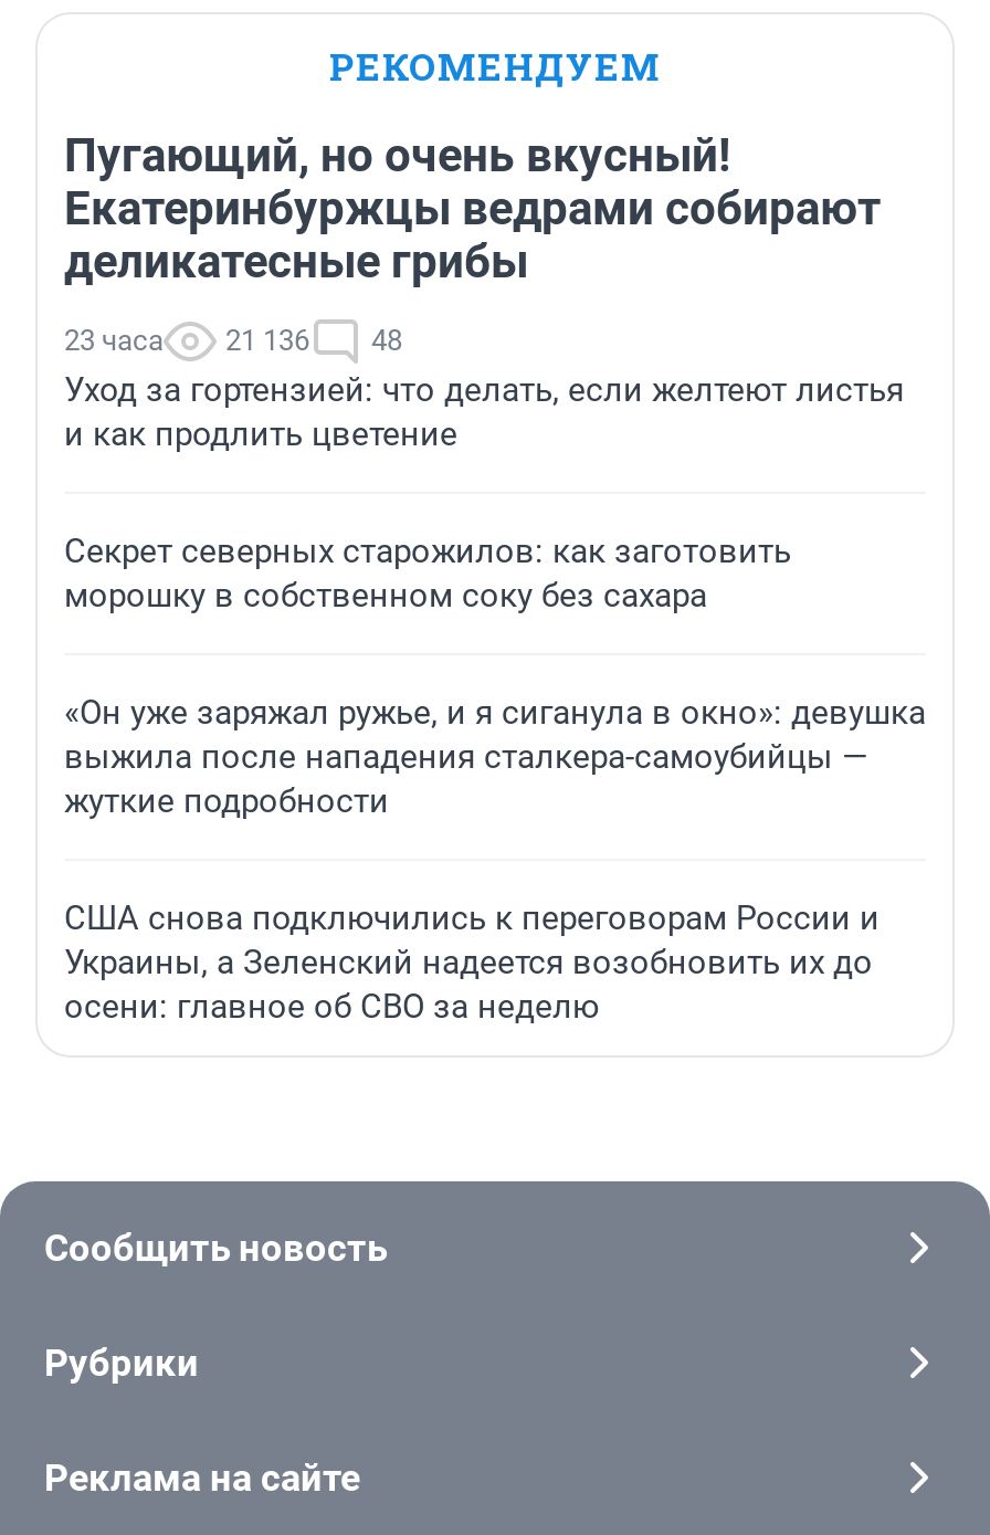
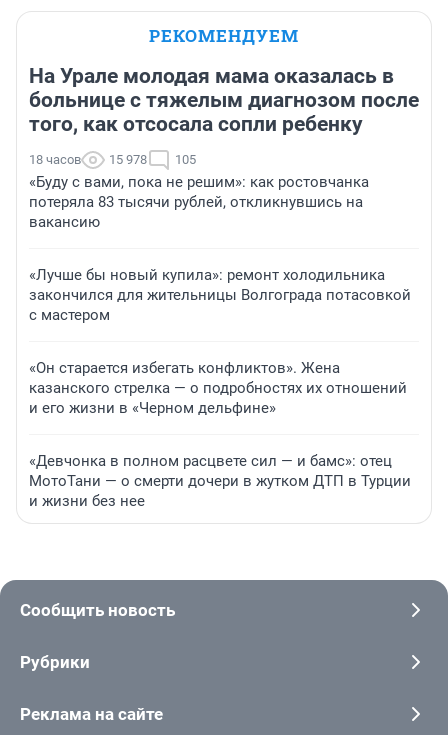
[64,129,882,288] Пугающий, но очень вкусный! | Екатеринбуржцы ведрами собирают | деликатесные грибы -> [29,64,419,136] На Урале молодая мама оказалась в | больнице с тяжелым диагнозом после | того, как отсосала сопли ребенку
[64,323,904,454] 23 часа | 21 136 | 48 | Уход за гортензией: что делать, если желтеют листья | и как продлить цветение -> [29,152,369,231] 18 часов | 15 978 | 105 | «Буду с вами, пока не решим»: как ростовчанка | потеряла 83 тысячи рублей, откликнувшись на | вакансию
[64,531,791,615] Секрет северных старожилов: как заготовить | морошку в собственном соку без сахара -> [29,266,411,324] «Лучше бы новый купила»: ремонт холодильника | закончился для жительницы Волгограда потасовкой | с мастером
[64,692,926,820] «Он уже заряжал ружье, и я сиганула в окно»: девушка | выжила после нападения сталкера-самоубийцы — | жуткие подробности -> [29,359,407,417] «Он старается избегать конфликтов». Жена | казанского стрелка — о подробностях их отношений | и его жизни в «Черном дельфине»
[64,898,880,1026] США снова подключились к переговорам России и | Украины, а Зеленский надеется возобновить их до | осени: главное об СВО за неделю -> [29,452,411,510] «Девчонка в полном расцвете сил — и бамс»: отец | МотоТани — о смерти дочери в жутком ДТП в Турции | и жизни без нее

